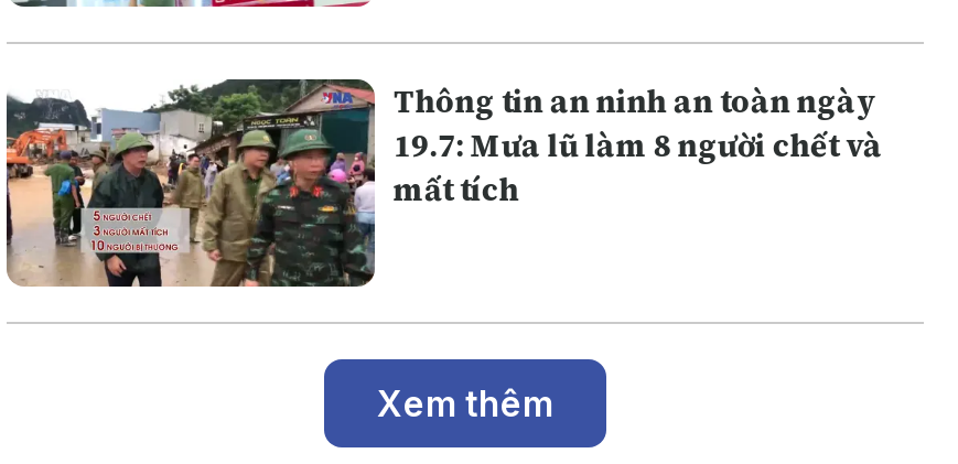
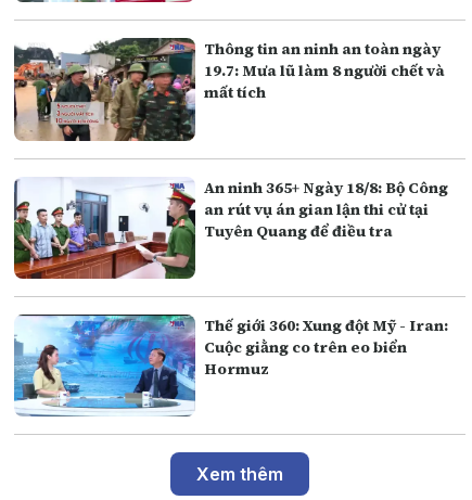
none -> [13,176,449,280] [image] | An ninh 365+ Ngày 18/8: Bộ Công | an rút vụ án gian lận thi cử tại | Tuyên Quang để điều tra
none -> [13,313,449,418] [image] | Thế giới 360: Xung đột Mỹ - Iran: | Cuộc giằng co trên eo biển | Hormuz

